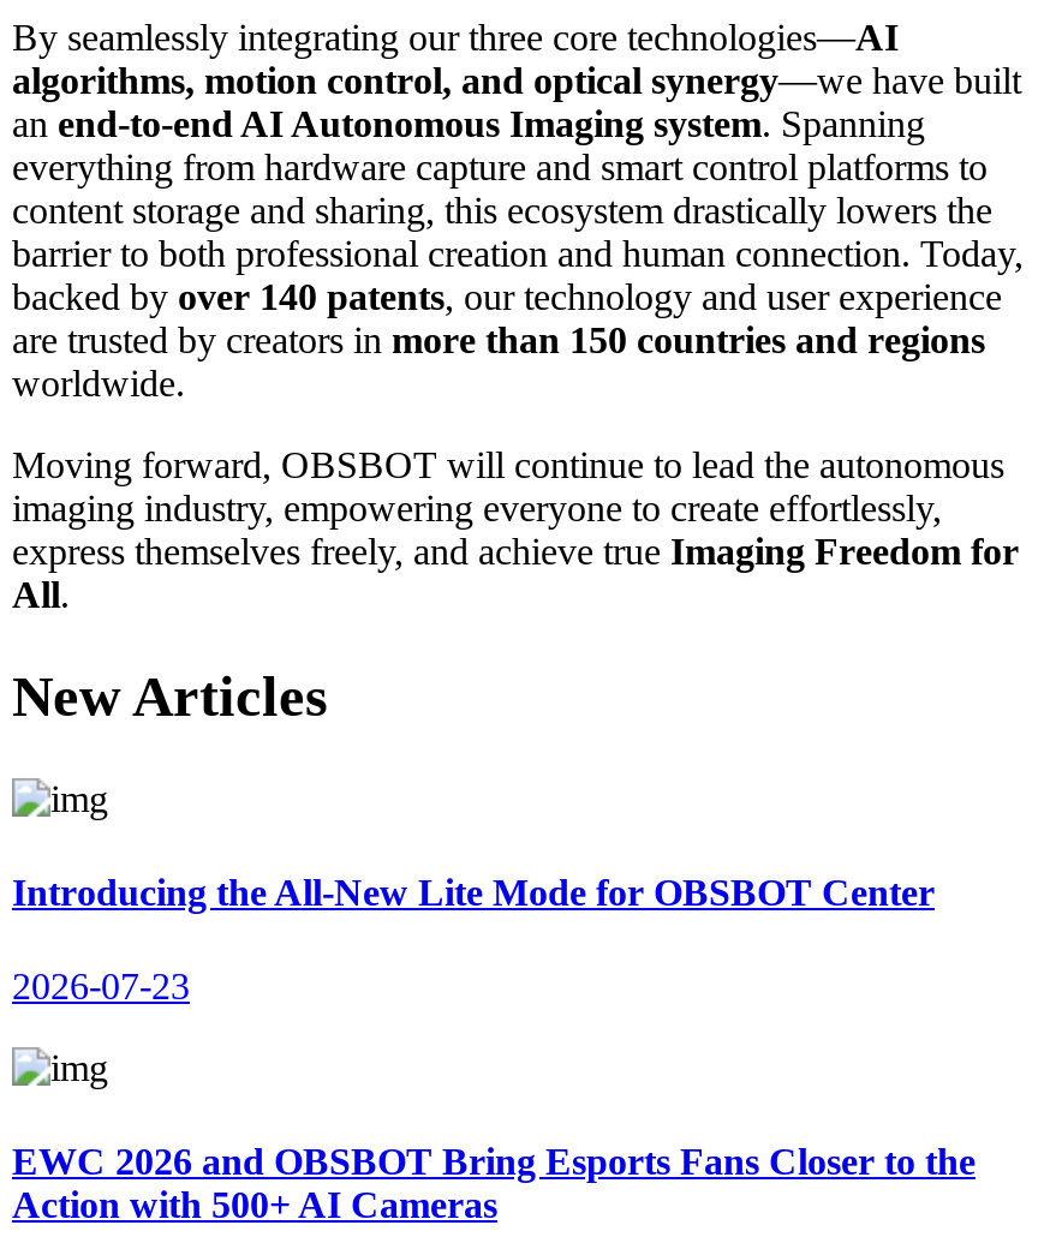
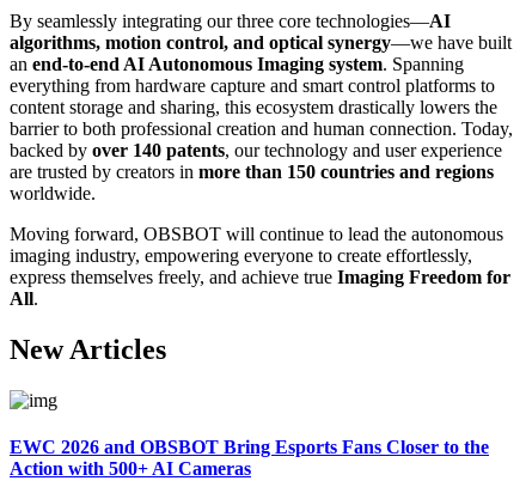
[12,871,935,1006] Introducing the All-New Lite Mode for OBSBOT Center | 2026-07-23 -> none

